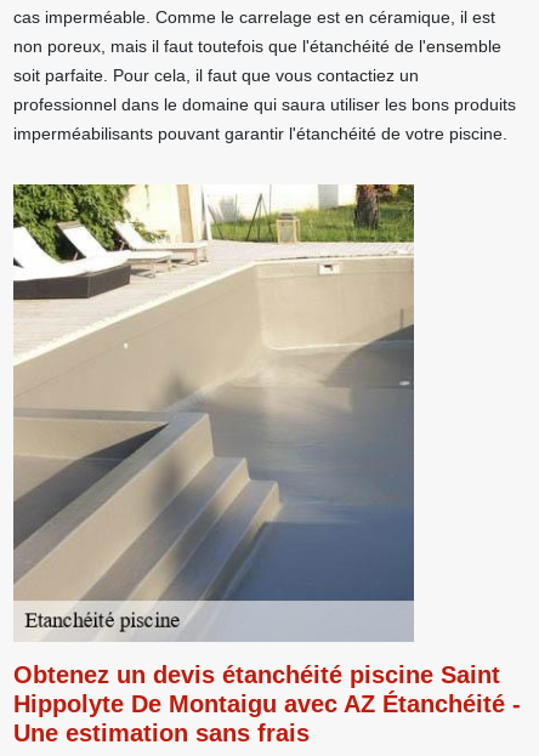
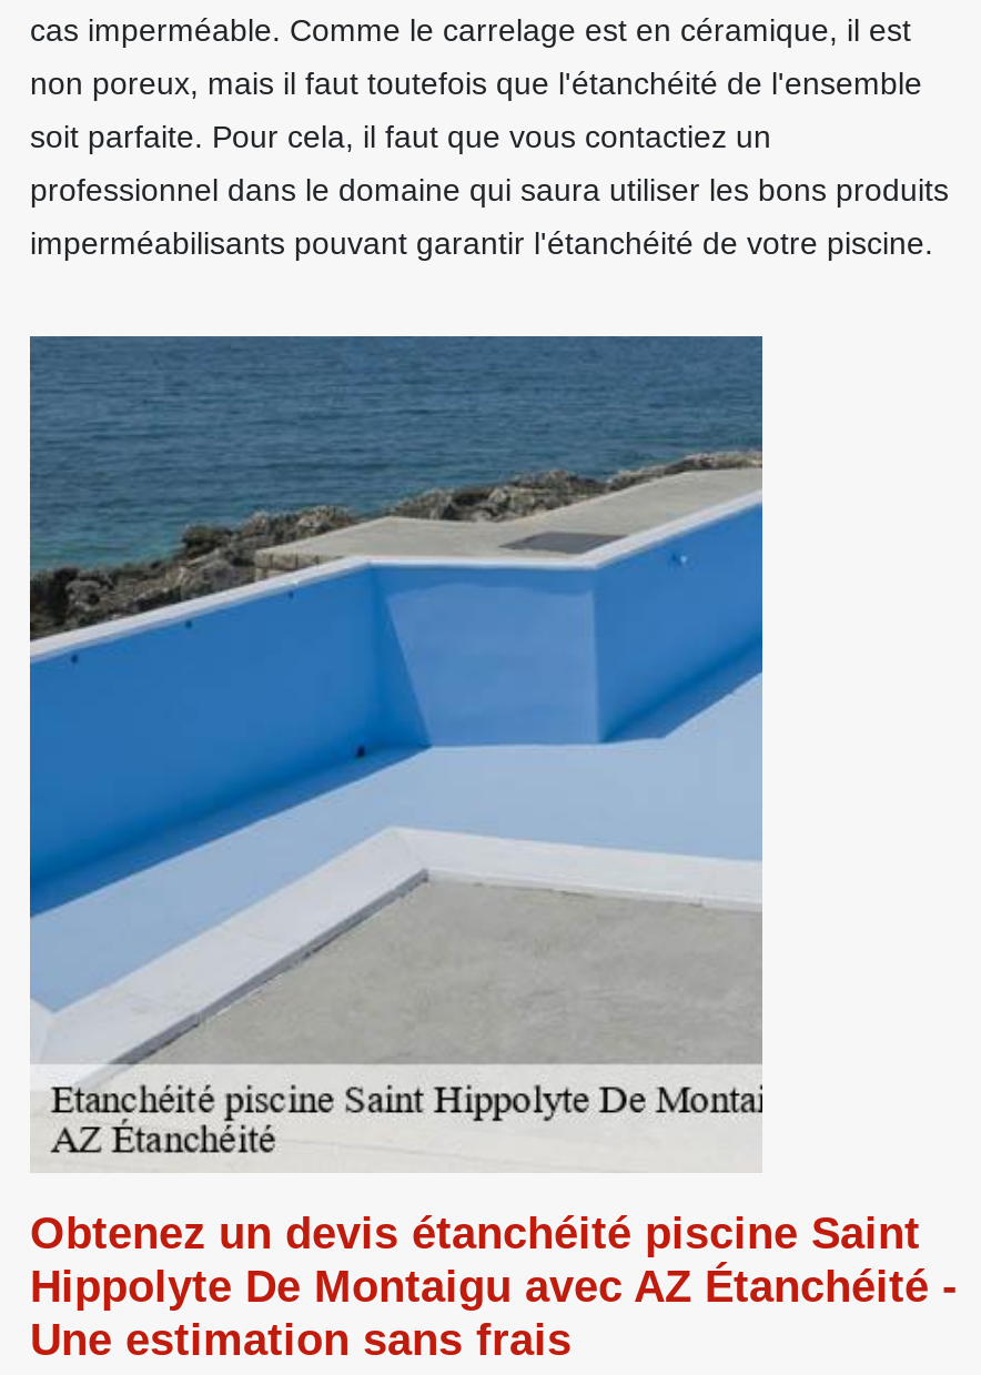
[12,183,415,642] [image] -> [28,334,765,1171] [image]

